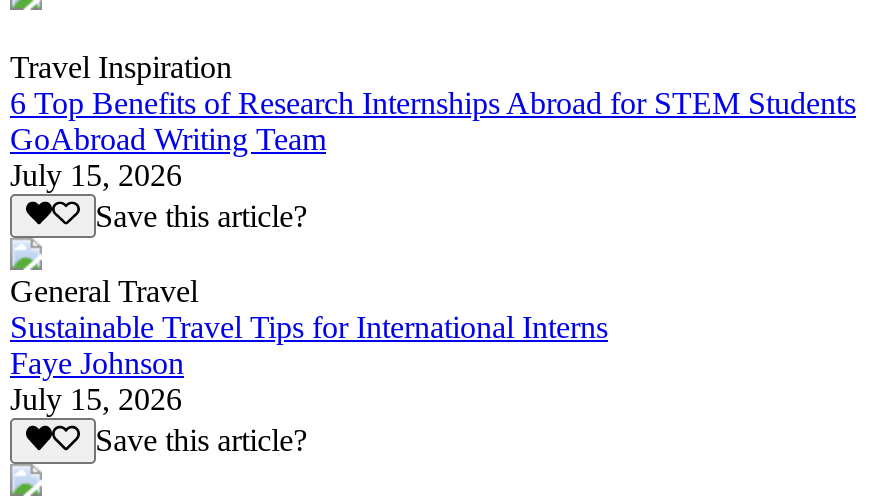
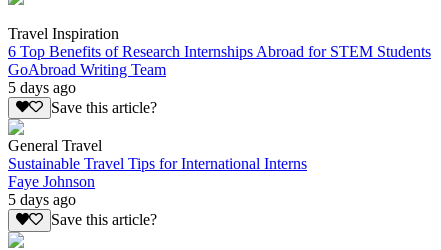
[10,158,182,192] July 15, 2026 -> [8,79,76,96] 5 days ago
[10,382,182,416] July 15, 2026 -> [8,191,76,208] 5 days ago

